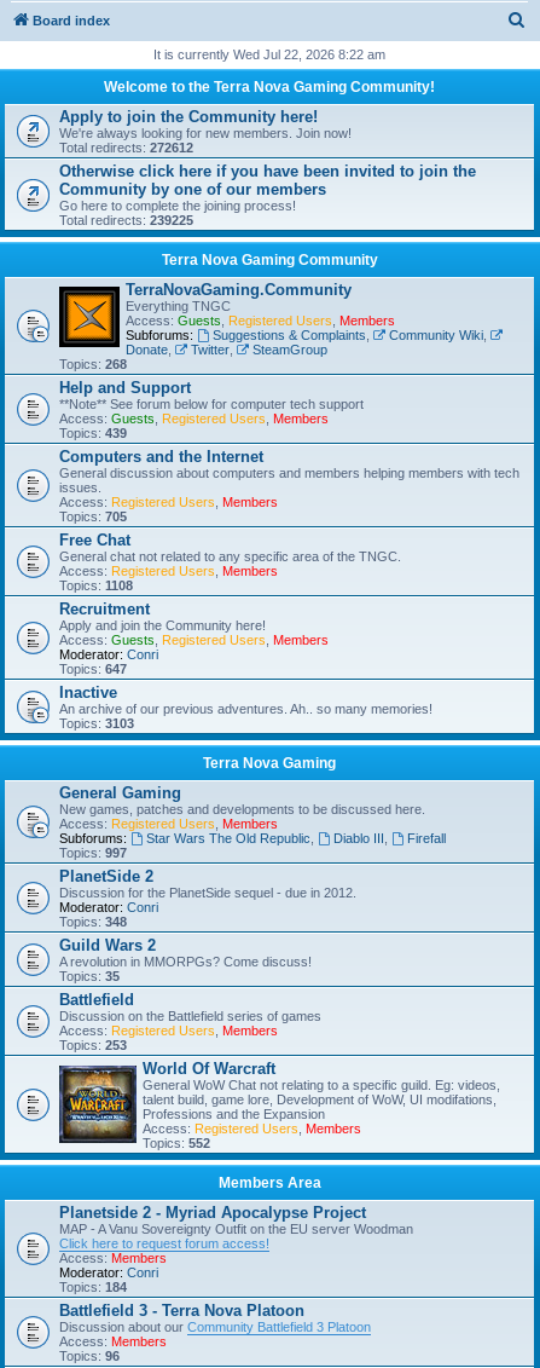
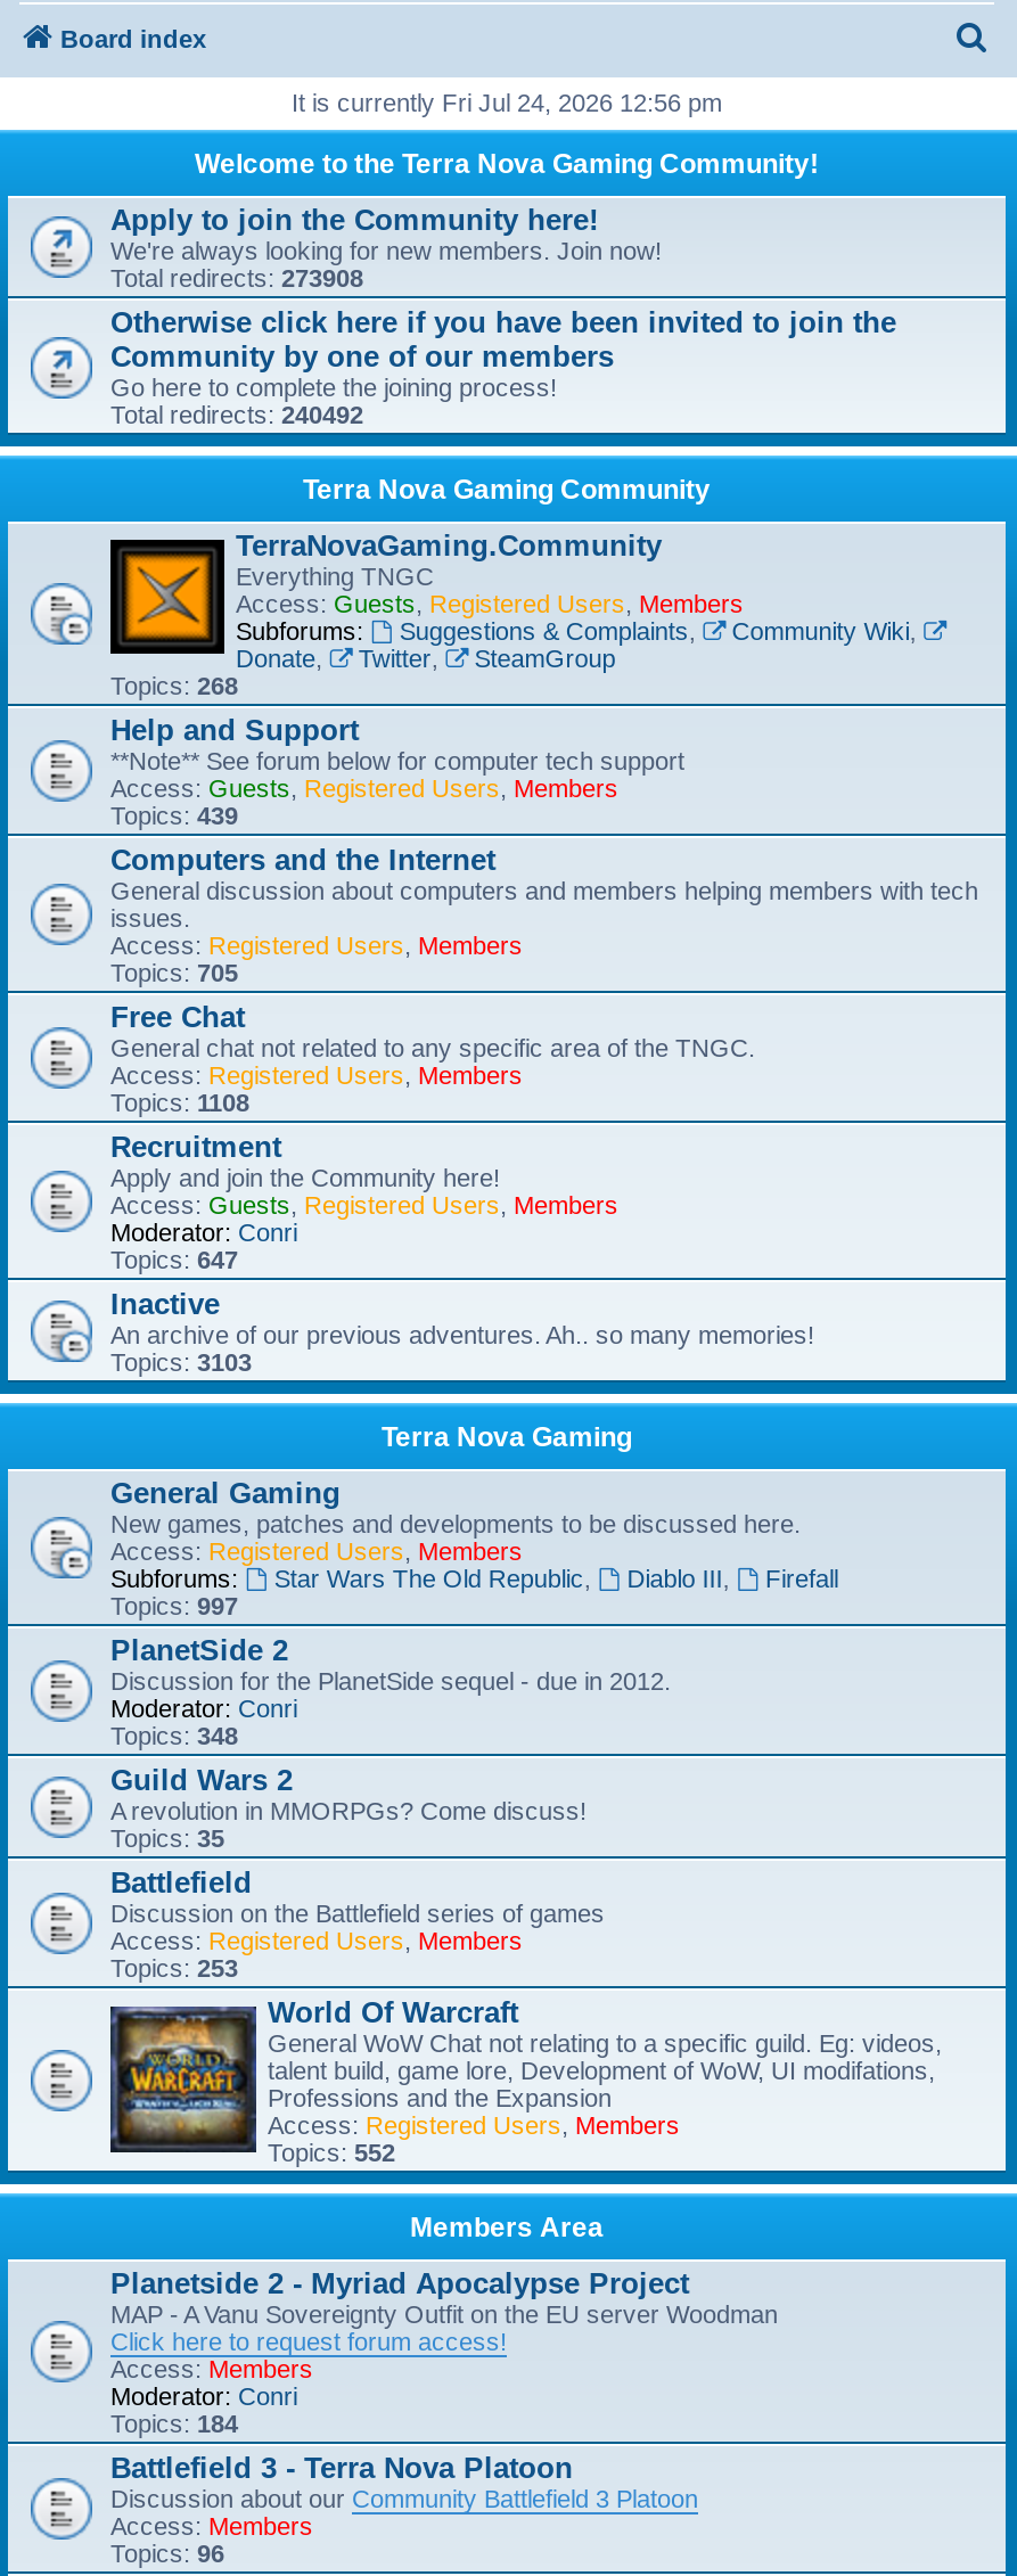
[153,47,385,62] It is currently Wed Jul 22, 2026 8:22 am -> [292,89,722,116] It is currently Fri Jul 24, 2026 12:56 pm
[59,140,193,155] Total redirects: 272612 -> [110,264,363,292] Total redirects: 273908
[59,213,193,227] Total redirects: 239225 -> [110,401,363,428] Total redirects: 240492

